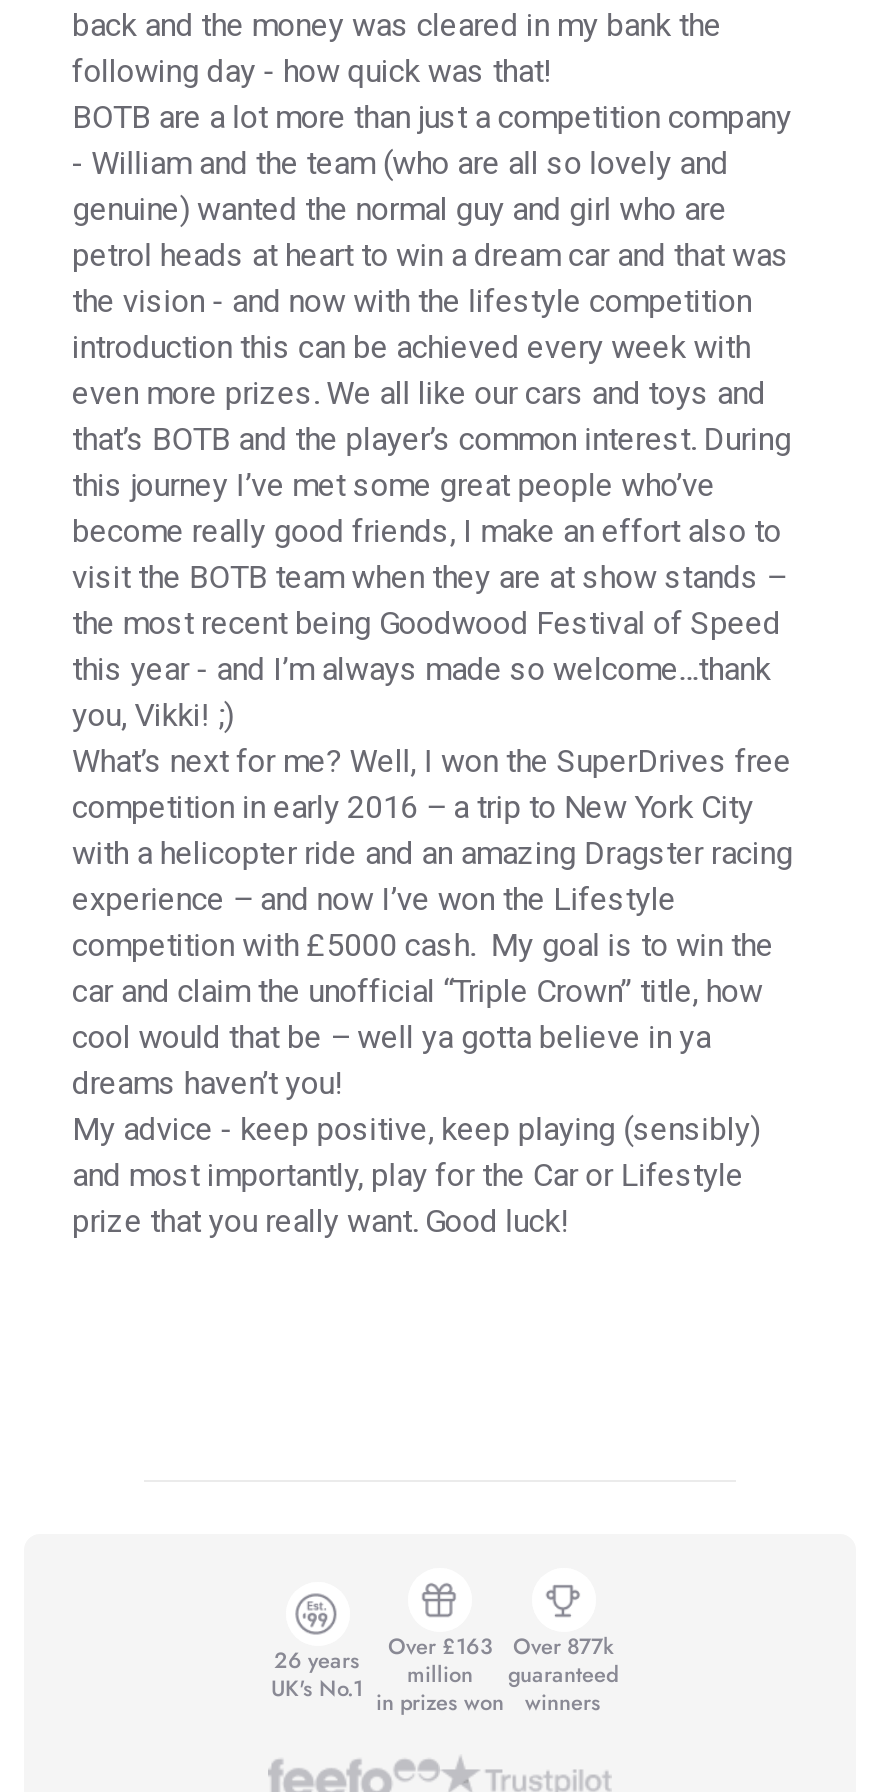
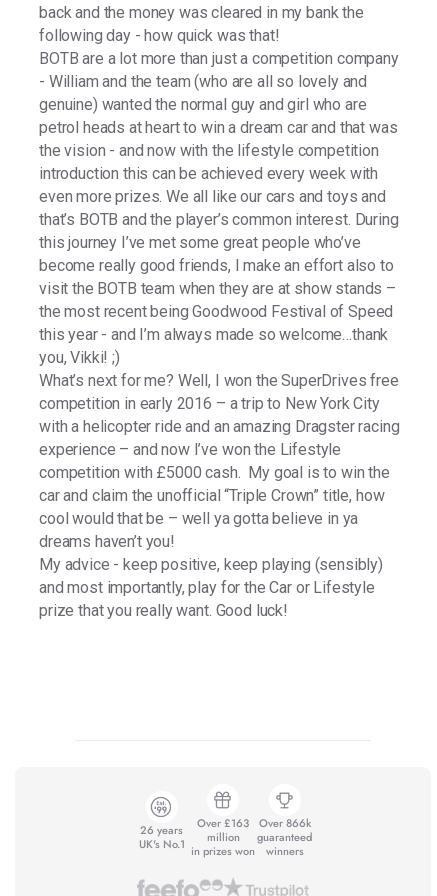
[271,1630,618,1718] UK's No.1 26 years in prizes won Over £163 million guaranteed Over 877k winners -> [138,815,312,859] UK's No.1 26 years in prizes won Over £163 million guaranteed Over 866k winners

